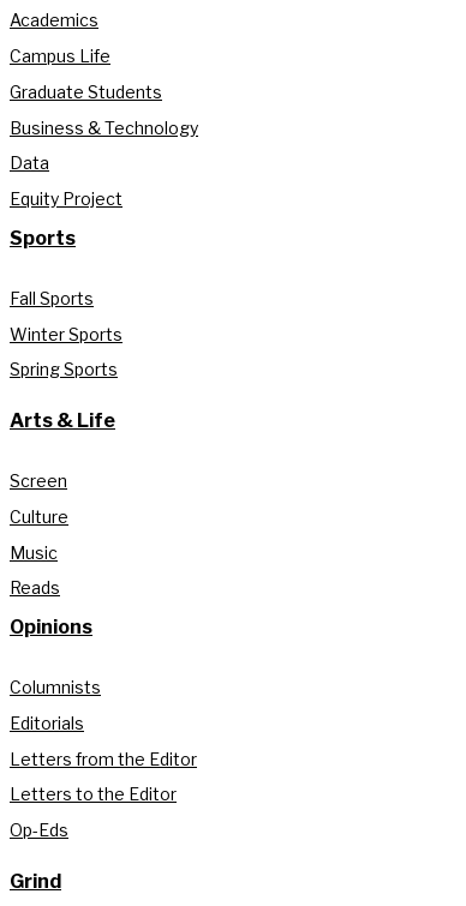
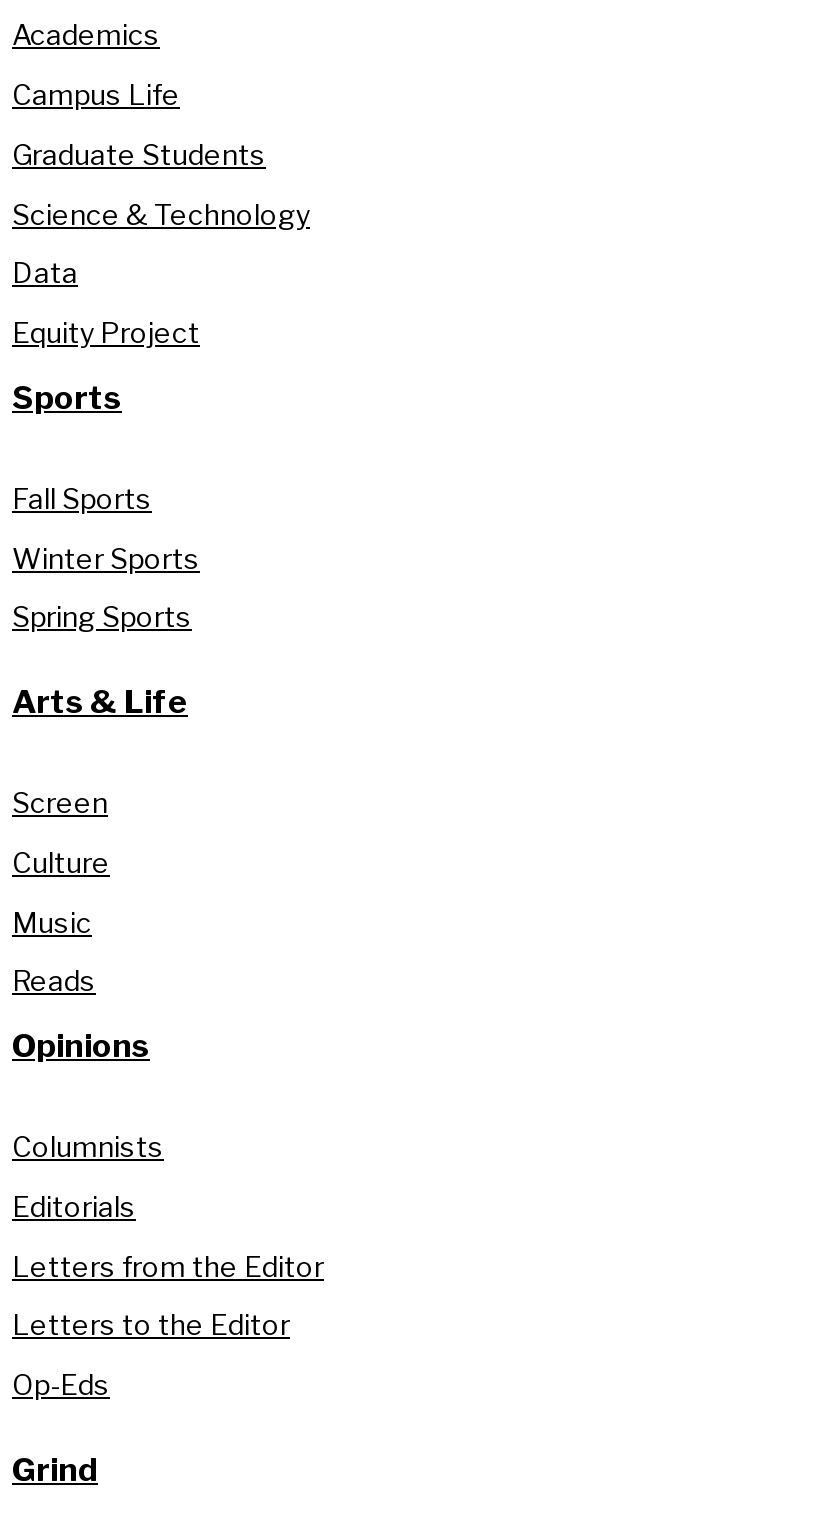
[10,117,198,138] Business & Technology -> [12,196,310,230] Science & Technology

